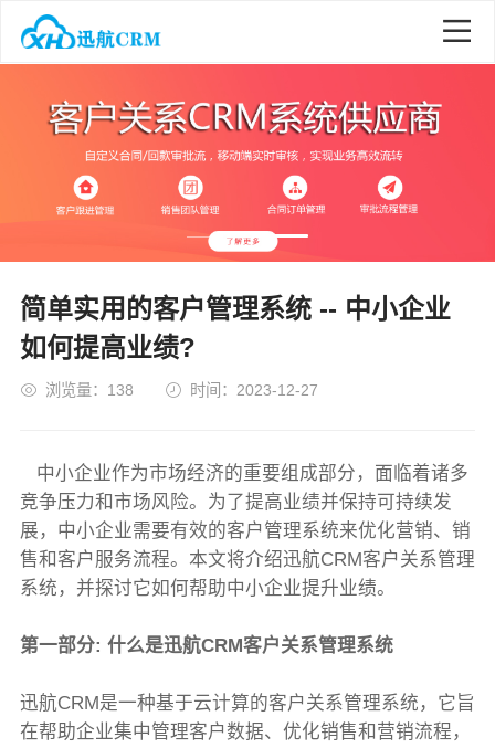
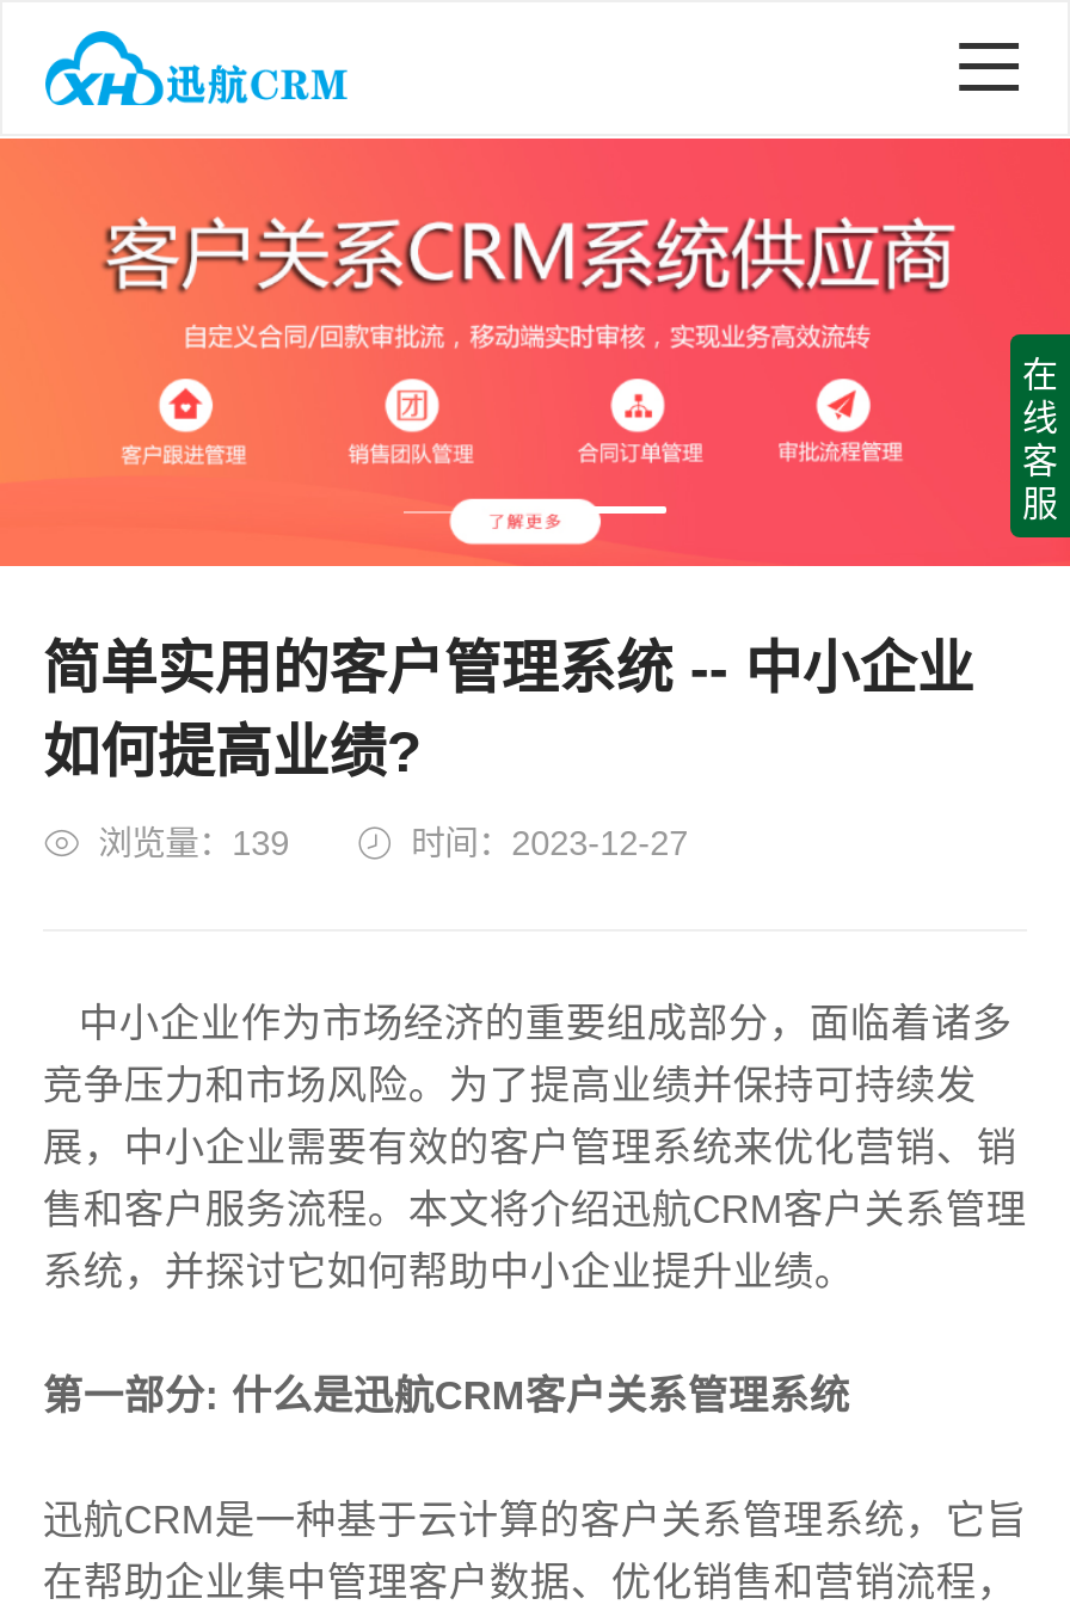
none -> [1022,353,1058,523] 在 | 线 | 客 | 服
[45,381,138,398] 浏览量：138 -> [98,823,299,861] 浏览量：139

